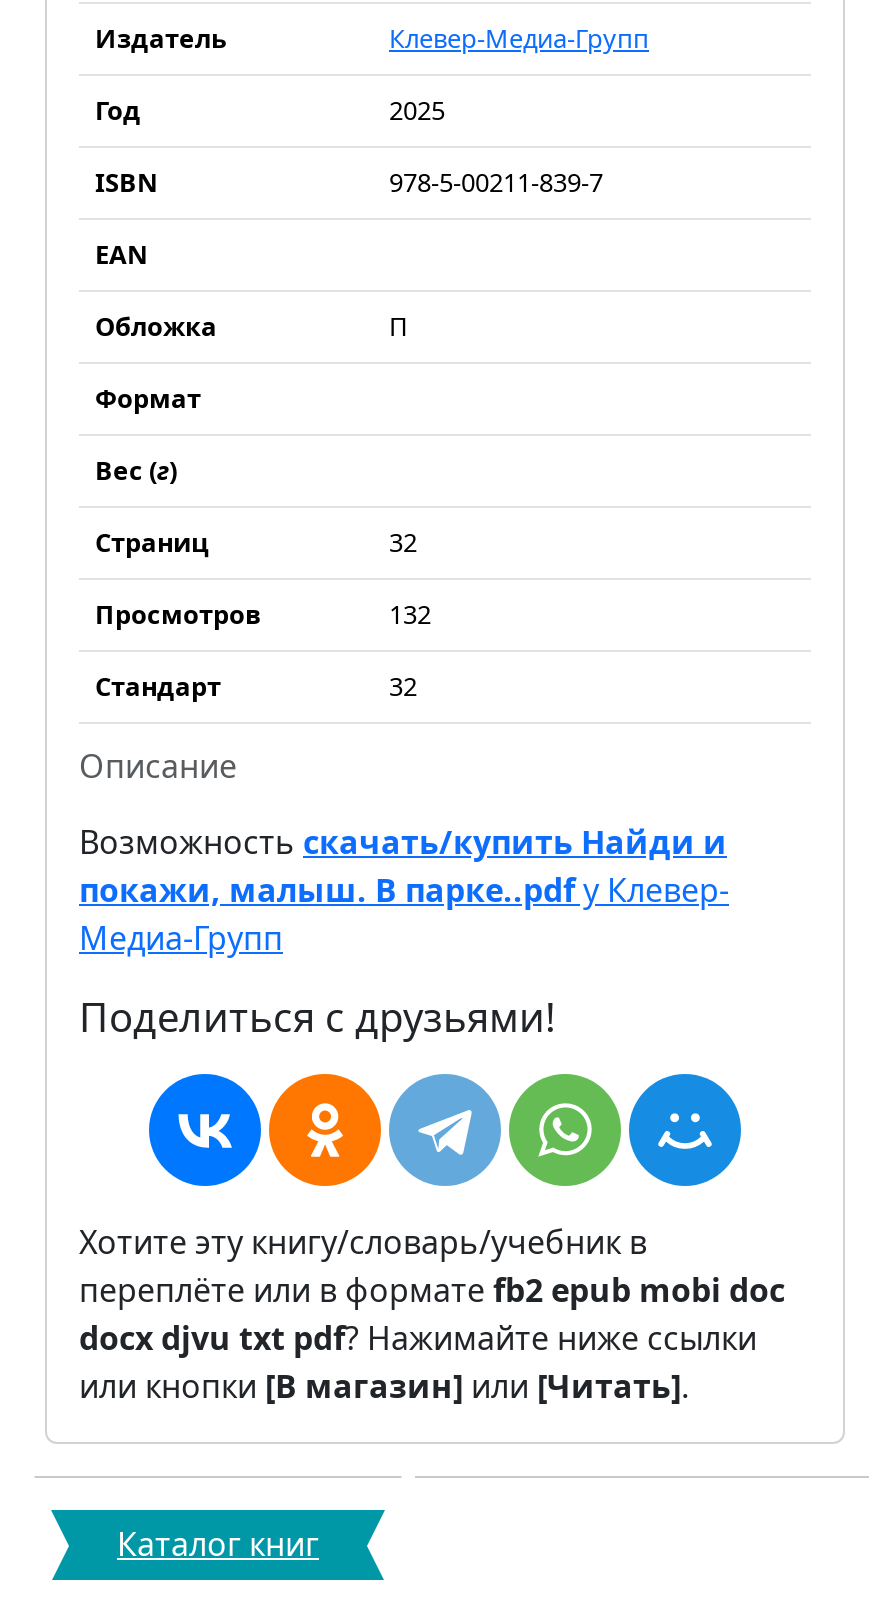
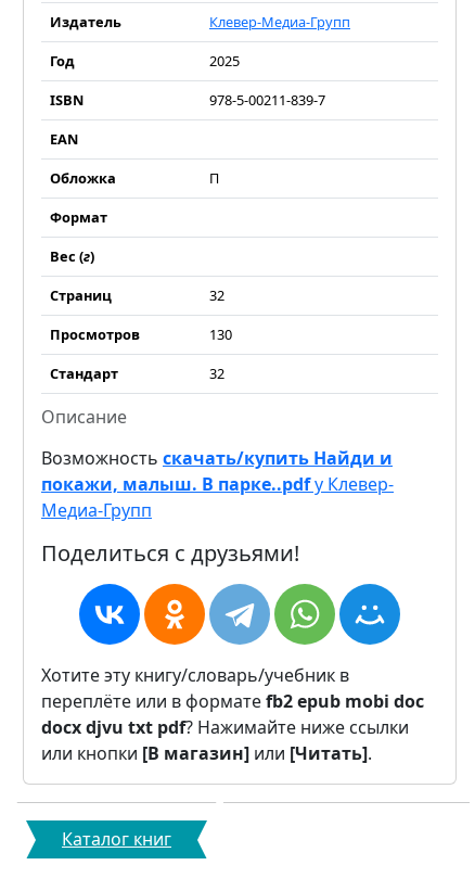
[389,596,431,632] 132 -> [209,325,232,344] 130

